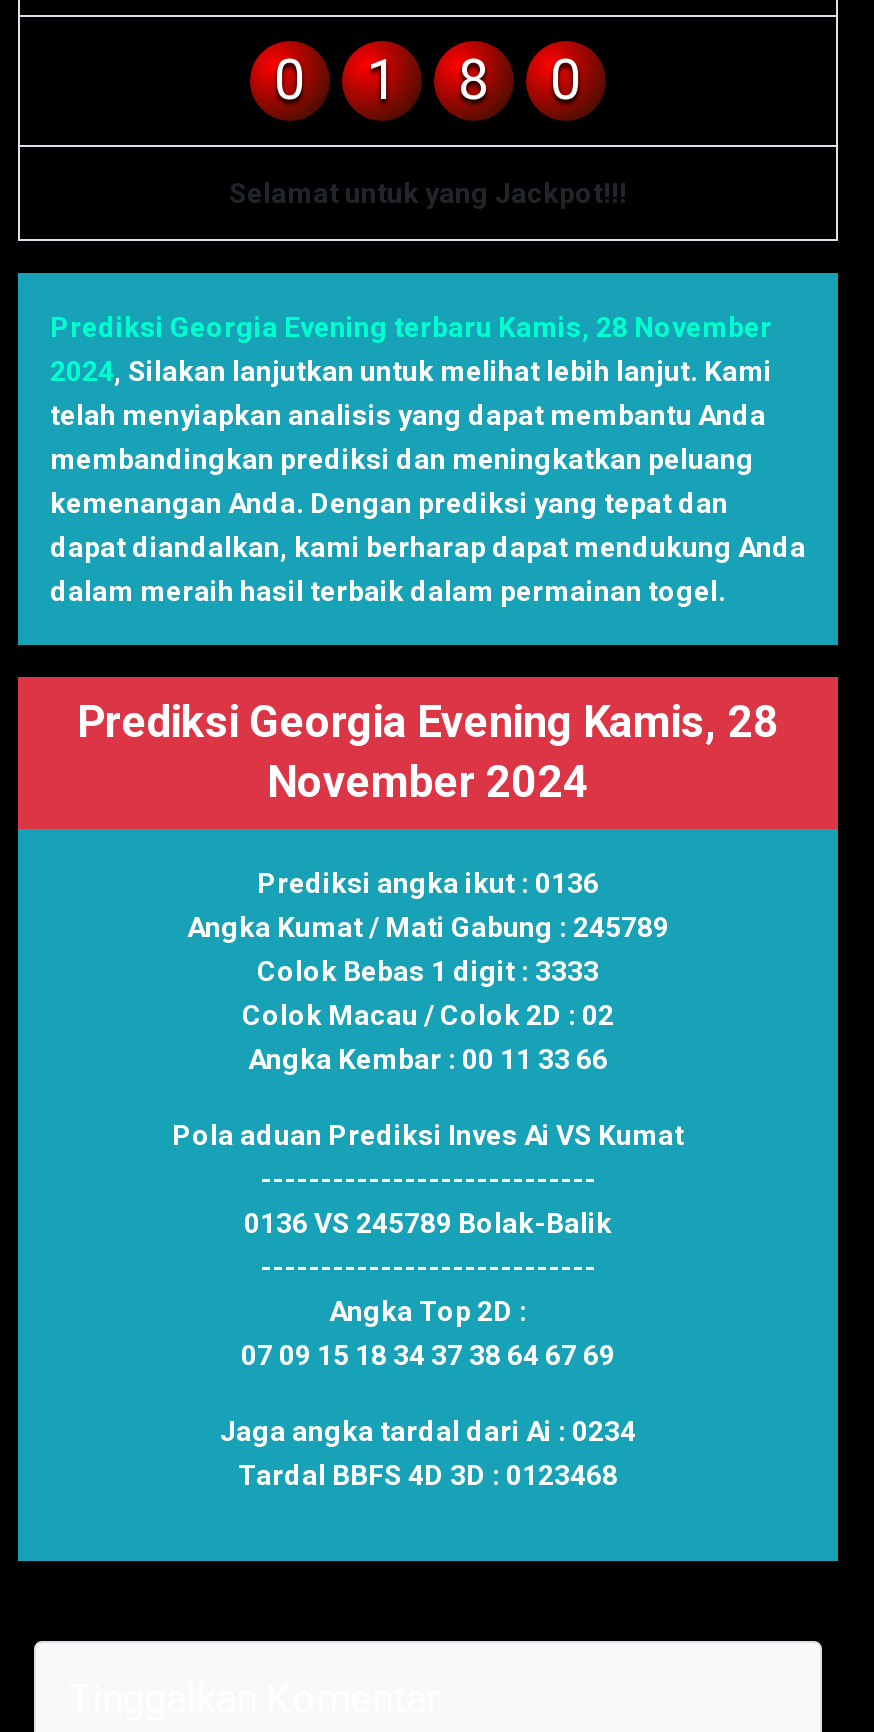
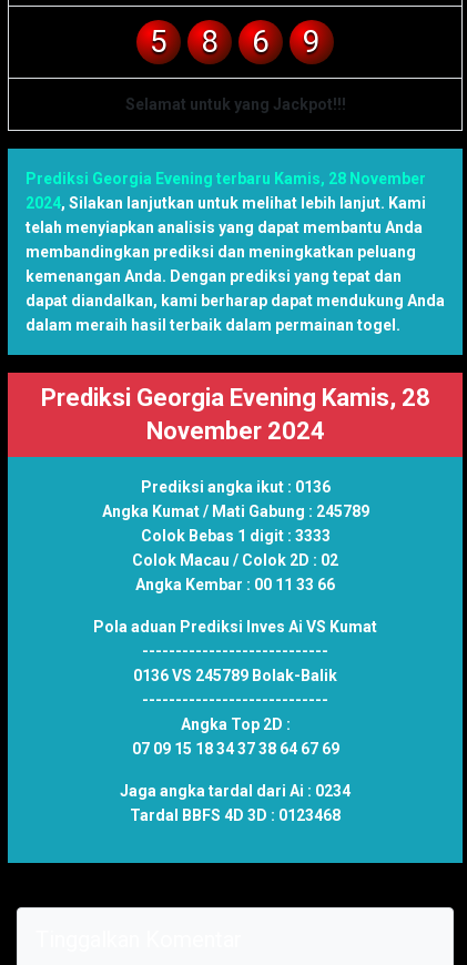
[274,47,398,113] 0 | 1 -> [150,23,167,60] 5
[550,47,582,113] 0 -> [252,23,321,60] 6 | 9

